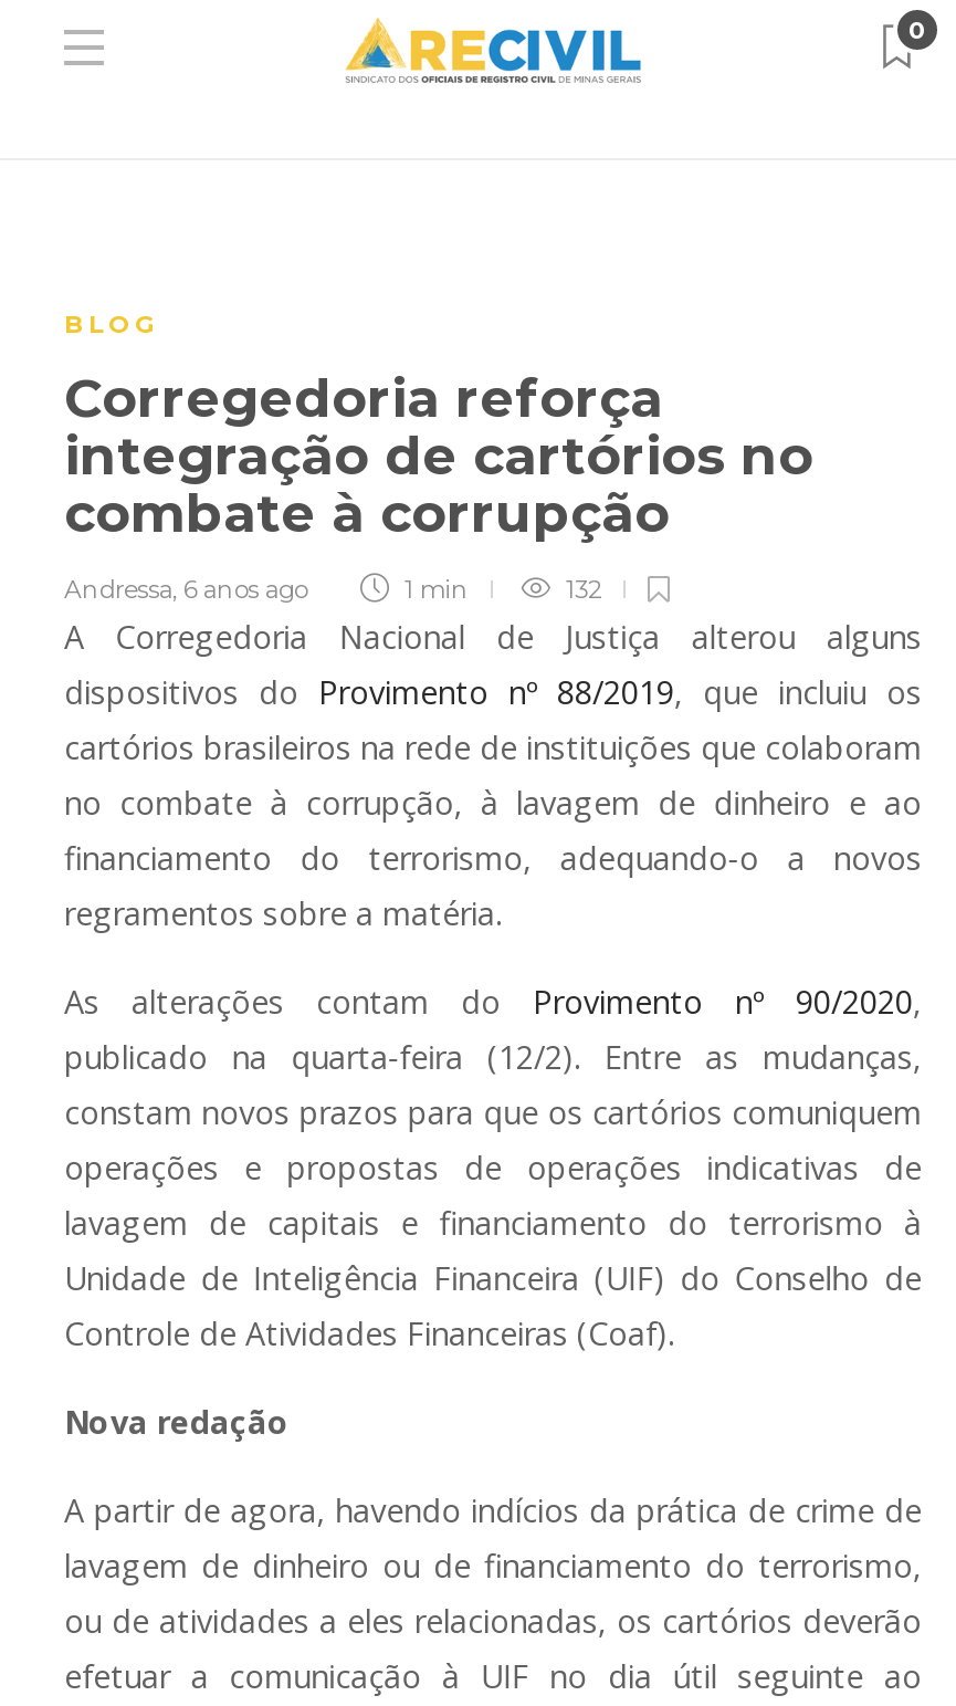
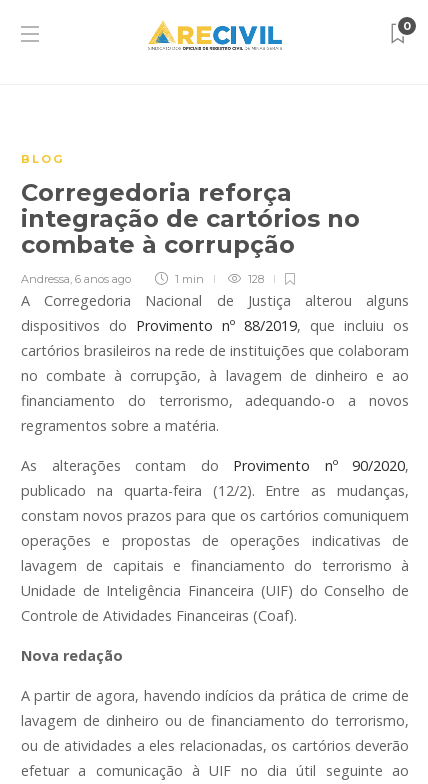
[559,574,601,605] 132 -> [245,272,264,286] 128

